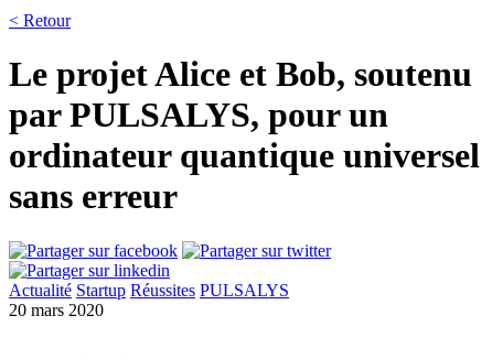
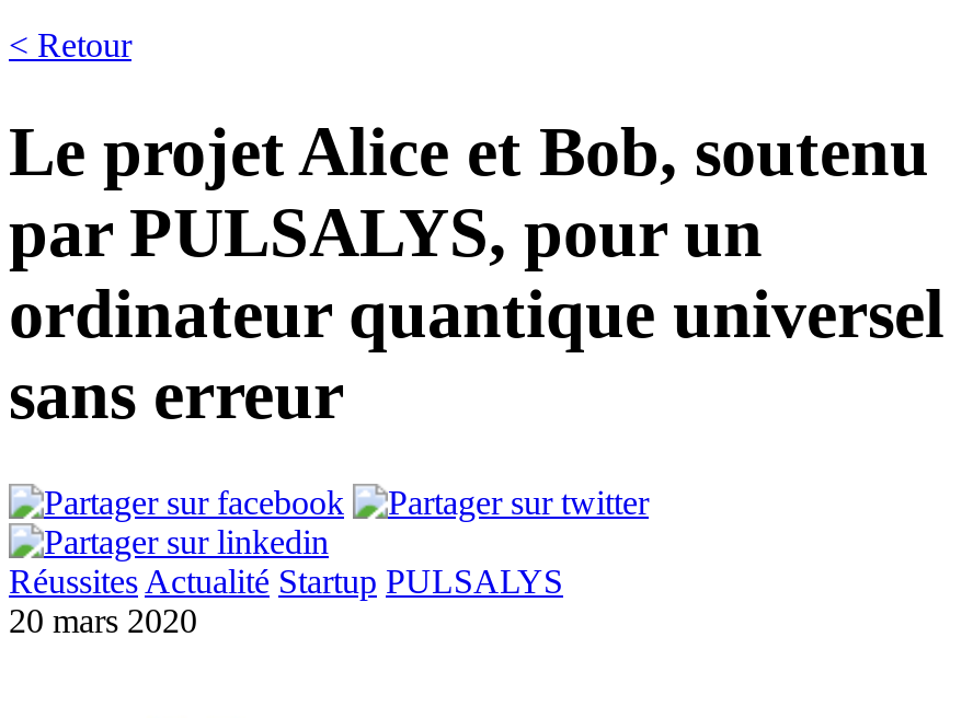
[9,281,289,299] Actualité Startup Réussites PULSALYS -> [9,562,563,600] Réussites Actualité Startup PULSALYS

